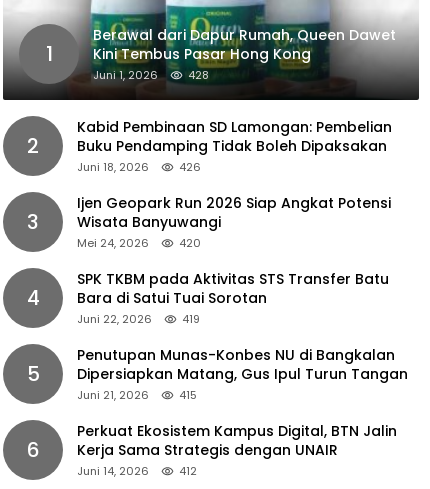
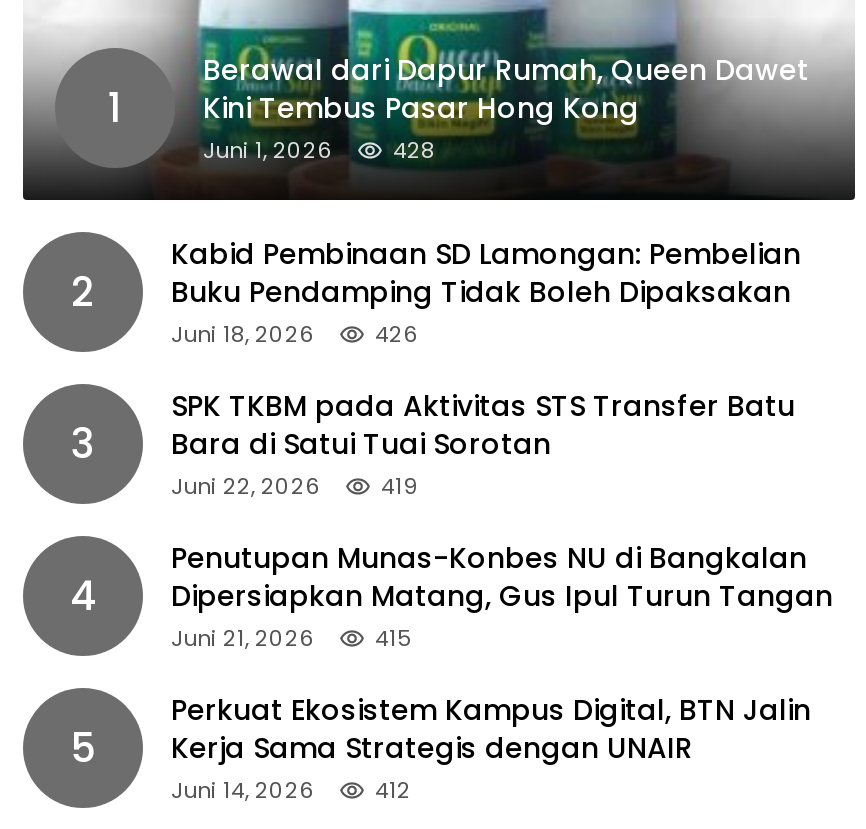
[26,193,391,312] Ijen Geopark Run 2026 Siap Angkat Potensi | Wisata Banyuwangi | Mei 24, 2026 | 420 | 4 -> none
[26,360,408,388] 5 Dipersiapkan Matang, Gus Ipul Turun Tangan -> [70,568,833,624] 4 Dipersiapkan Matang, Gus Ipul Turun Tangan
[26,436,338,464] 6 Kerja Sama Strategis dengan UNAIR -> [70,720,693,776] 5 Kerja Sama Strategis dengan UNAIR

